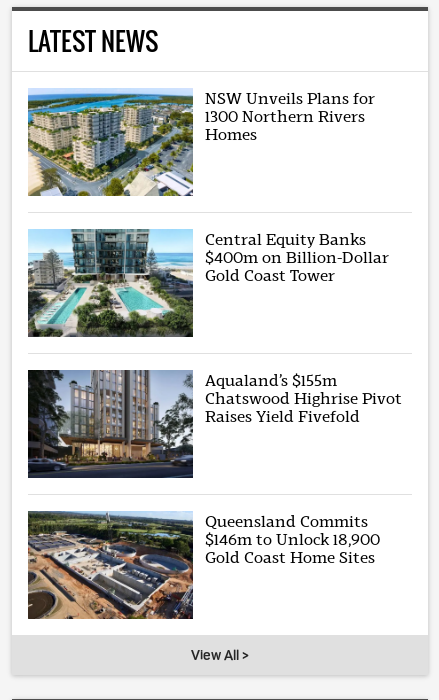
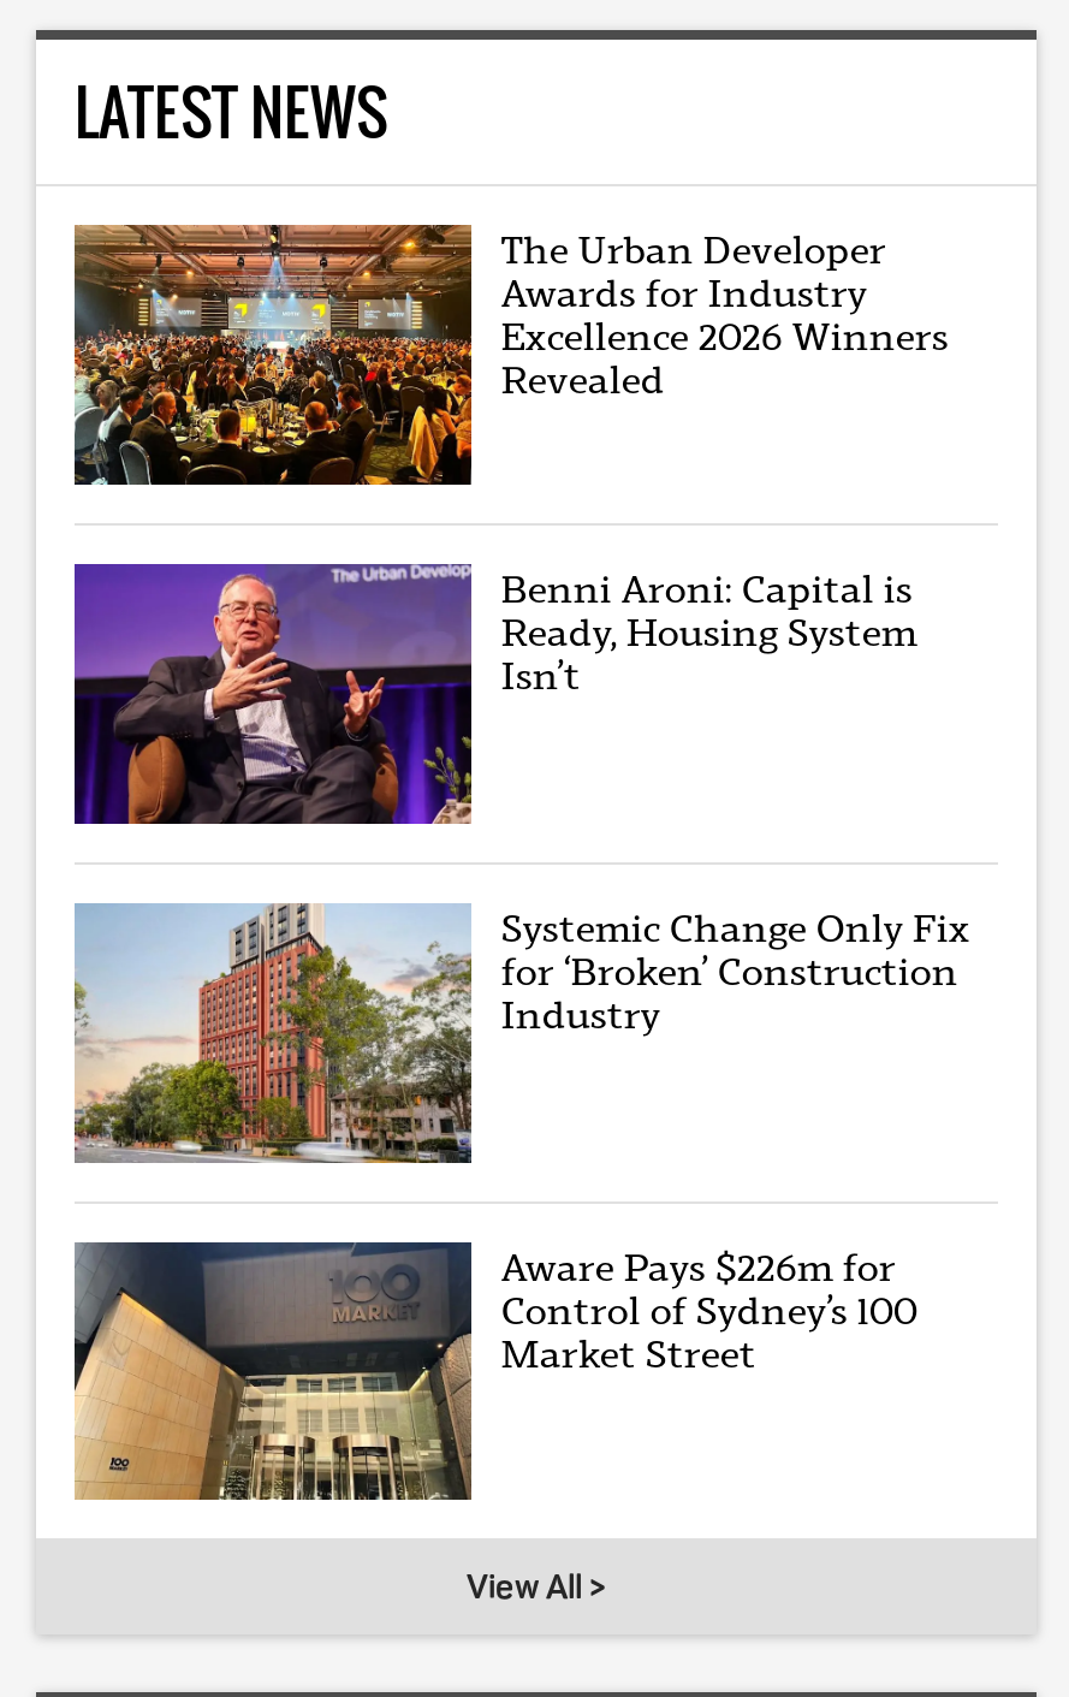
[27,88,375,197] [image] | NSW Unveils Plans for | 1300 Northern Rivers | Homes -> [72,222,948,487] [image] | The Urban Developer | Awards for Industry | Excellence 2026 Winners | Revealed
[27,228,389,338] [image] | Central Equity Banks | $400m on Billion-Dollar | Gold Coast Tower -> [72,562,917,826] [image] | Benni Aroni: Capital is | Ready, Housing System | Isn’t
[27,369,402,479] [image] | Aqualand’s $155m | Chatswood Highrise Pivot | Raises Yield Fivefold -> [72,903,970,1165] [image] | Systemic Change Only Fix | for ‘Broken’ Construction | Industry
[27,510,380,620] [image] | Queensland Commits | $146m to Unlock 18,900 | Gold Coast Home Sites -> [72,1240,917,1502] [image] | Aware Pays $226m for | Control of Sydney’s 100 | Market Street

